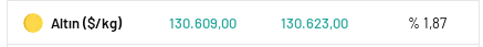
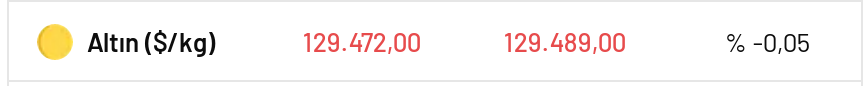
[169,14,236,31] 130.609,00 -> [303,25,421,57] 129.472,00
[281,14,349,31] 130.623,00 -> [504,25,626,57] 129.489,00
[408,14,446,31] % 1,87 -> [725,25,811,57] % -0,05

